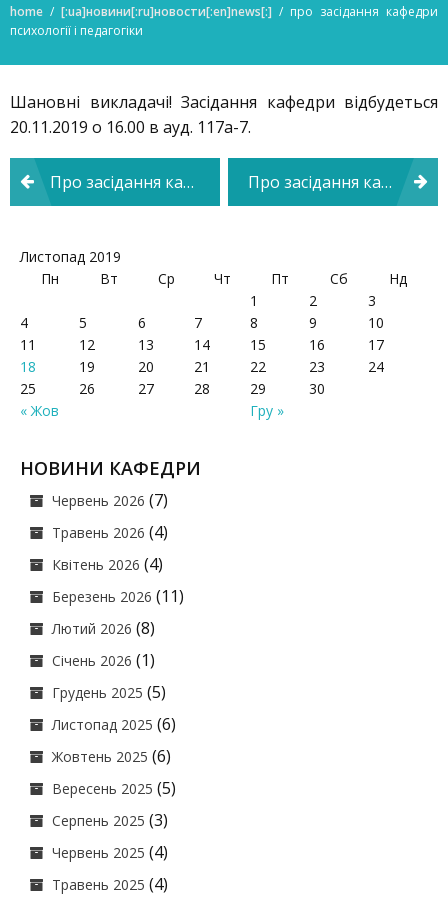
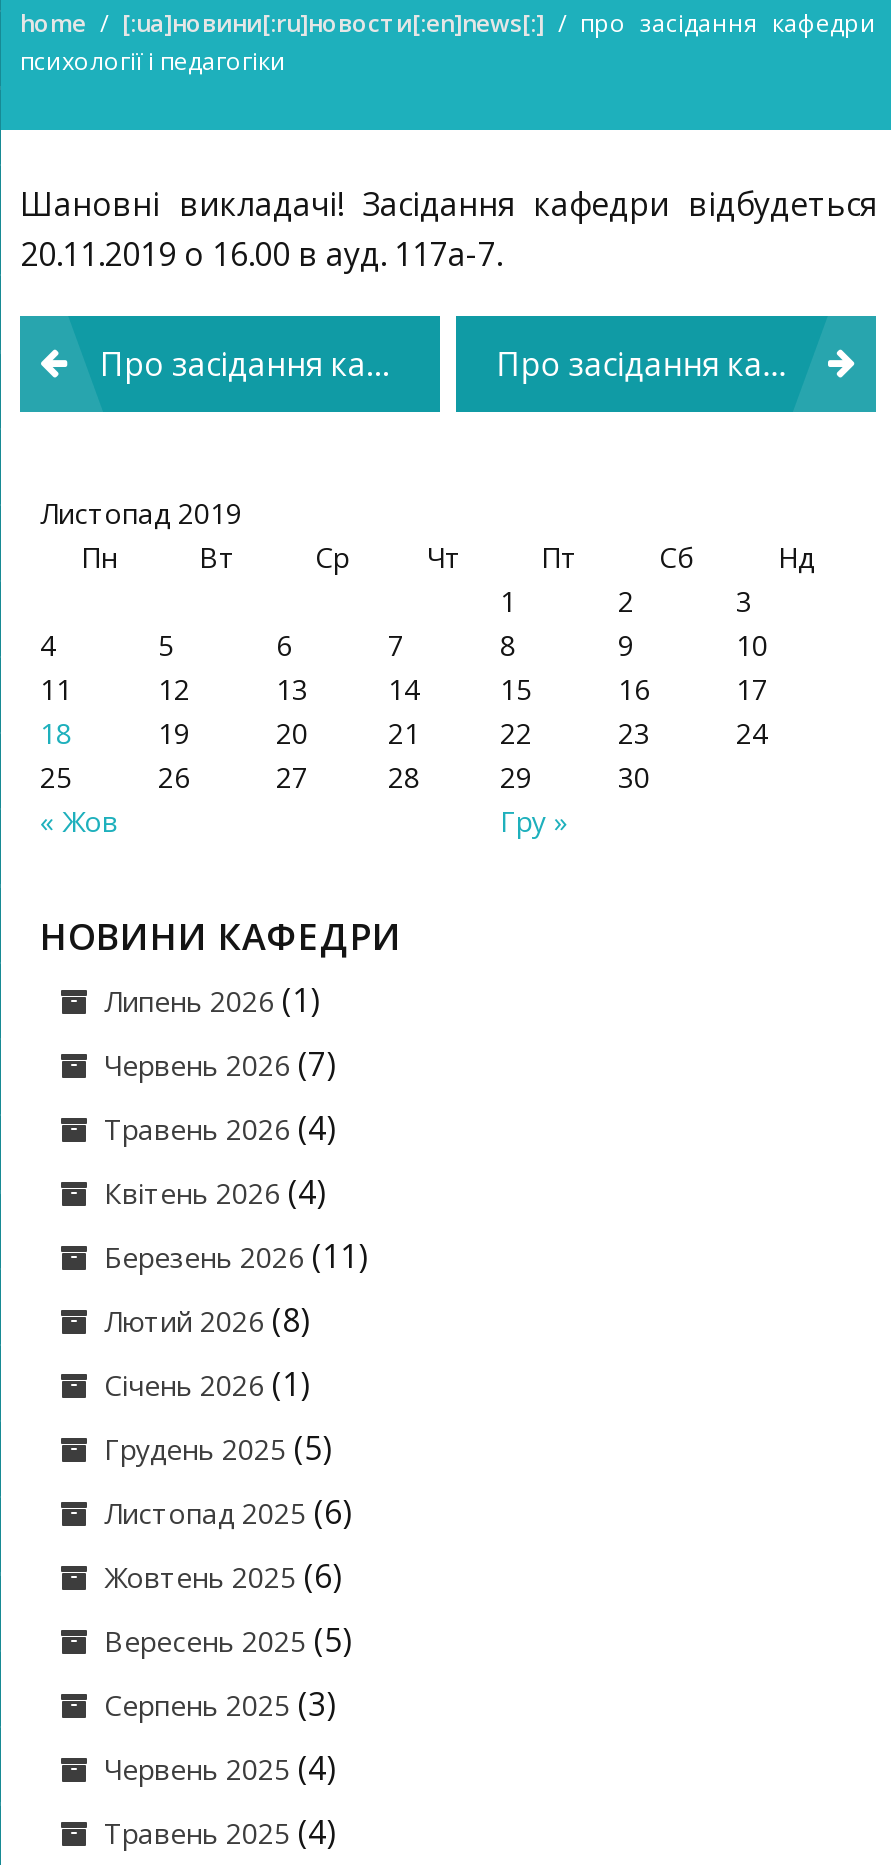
none -> [104,978,320,1022] Липень 2026 (1)

